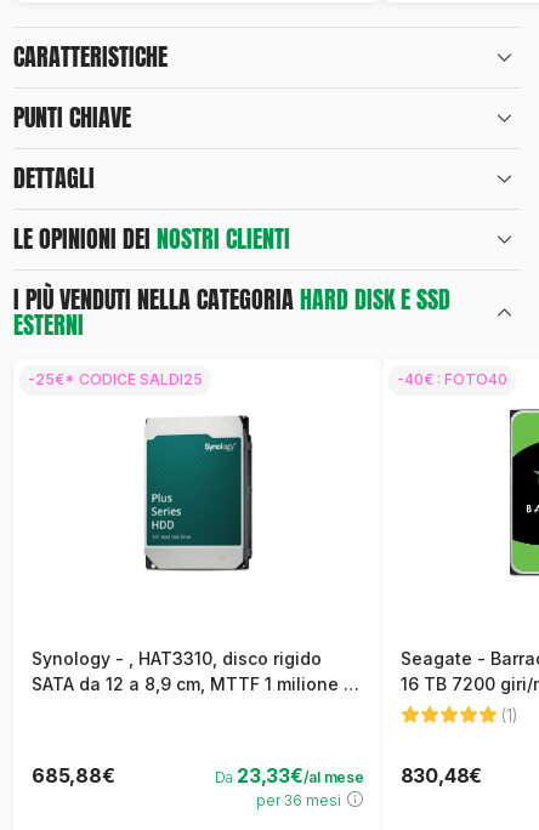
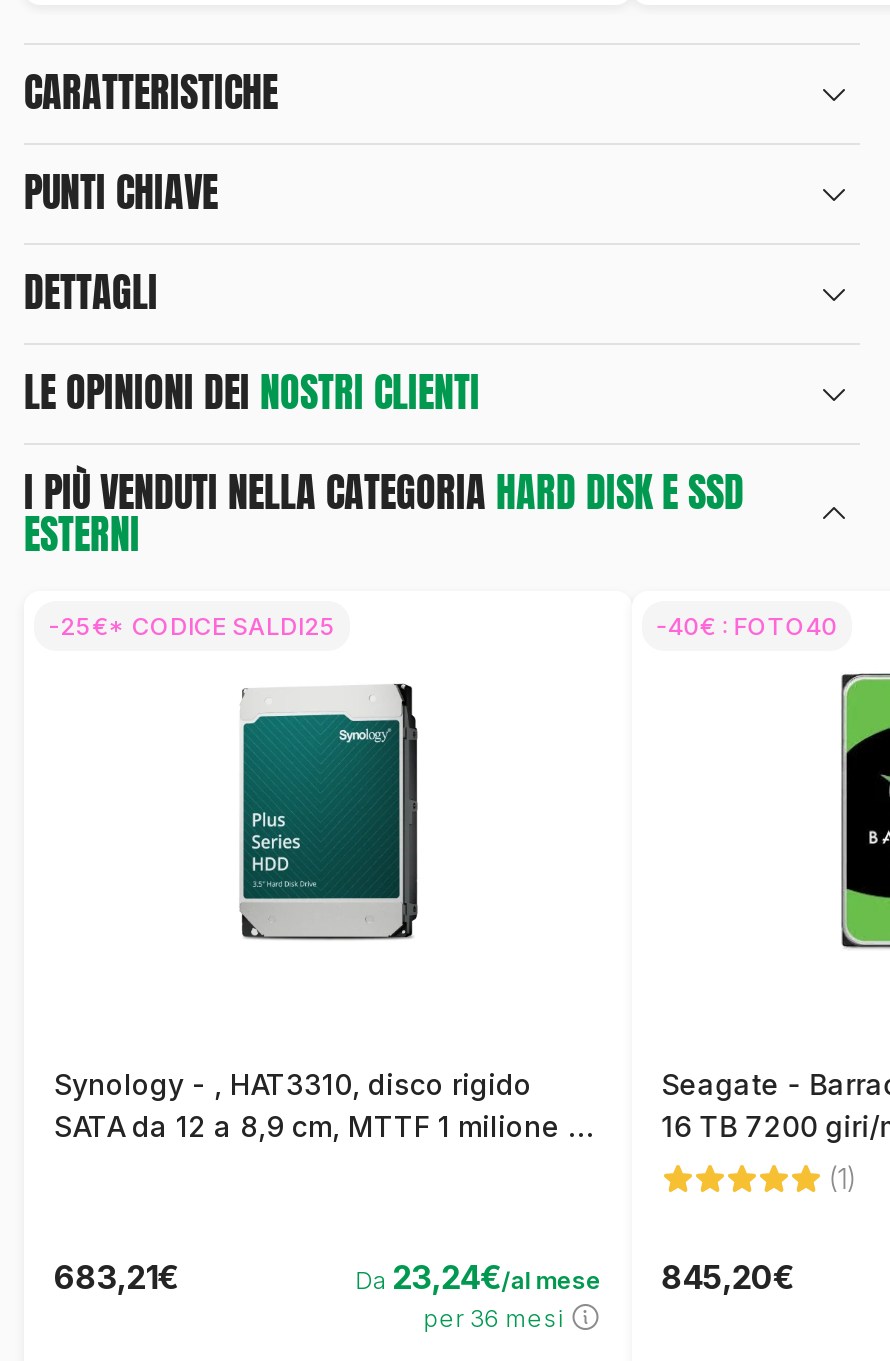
[32,763,114,787] 685,88€ -> [54,1258,179,1298] 683,21€
[215,763,364,787] Da 23,33€/al mese -> [356,1258,601,1298] Da 23,24€/al mese
[400,763,482,787] 830,48€ -> [661,1258,794,1298] 845,20€

